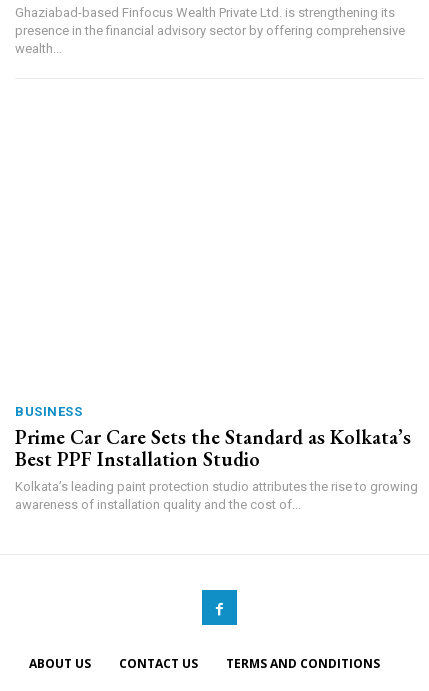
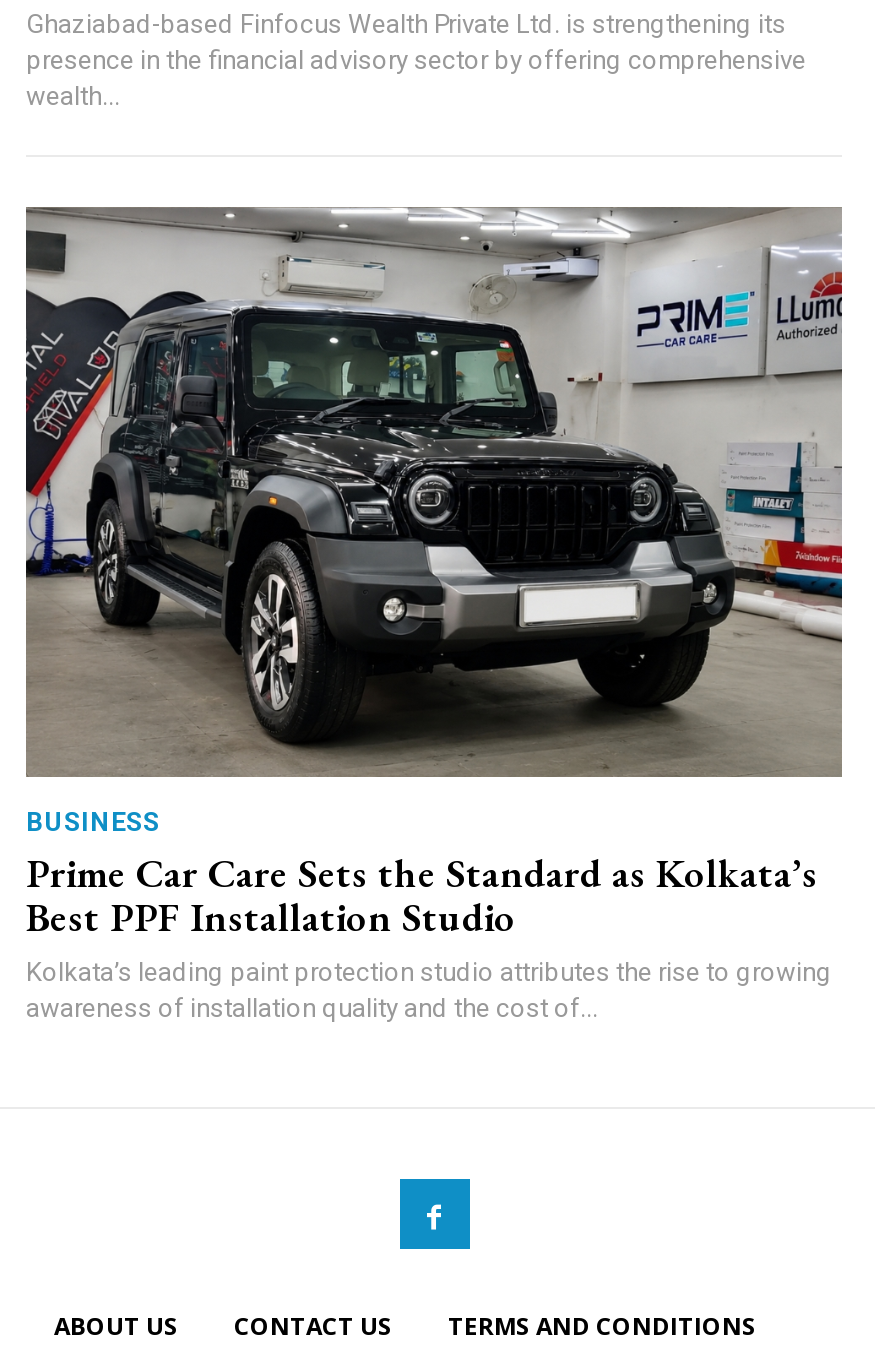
none -> [24,205,844,779] [image]

